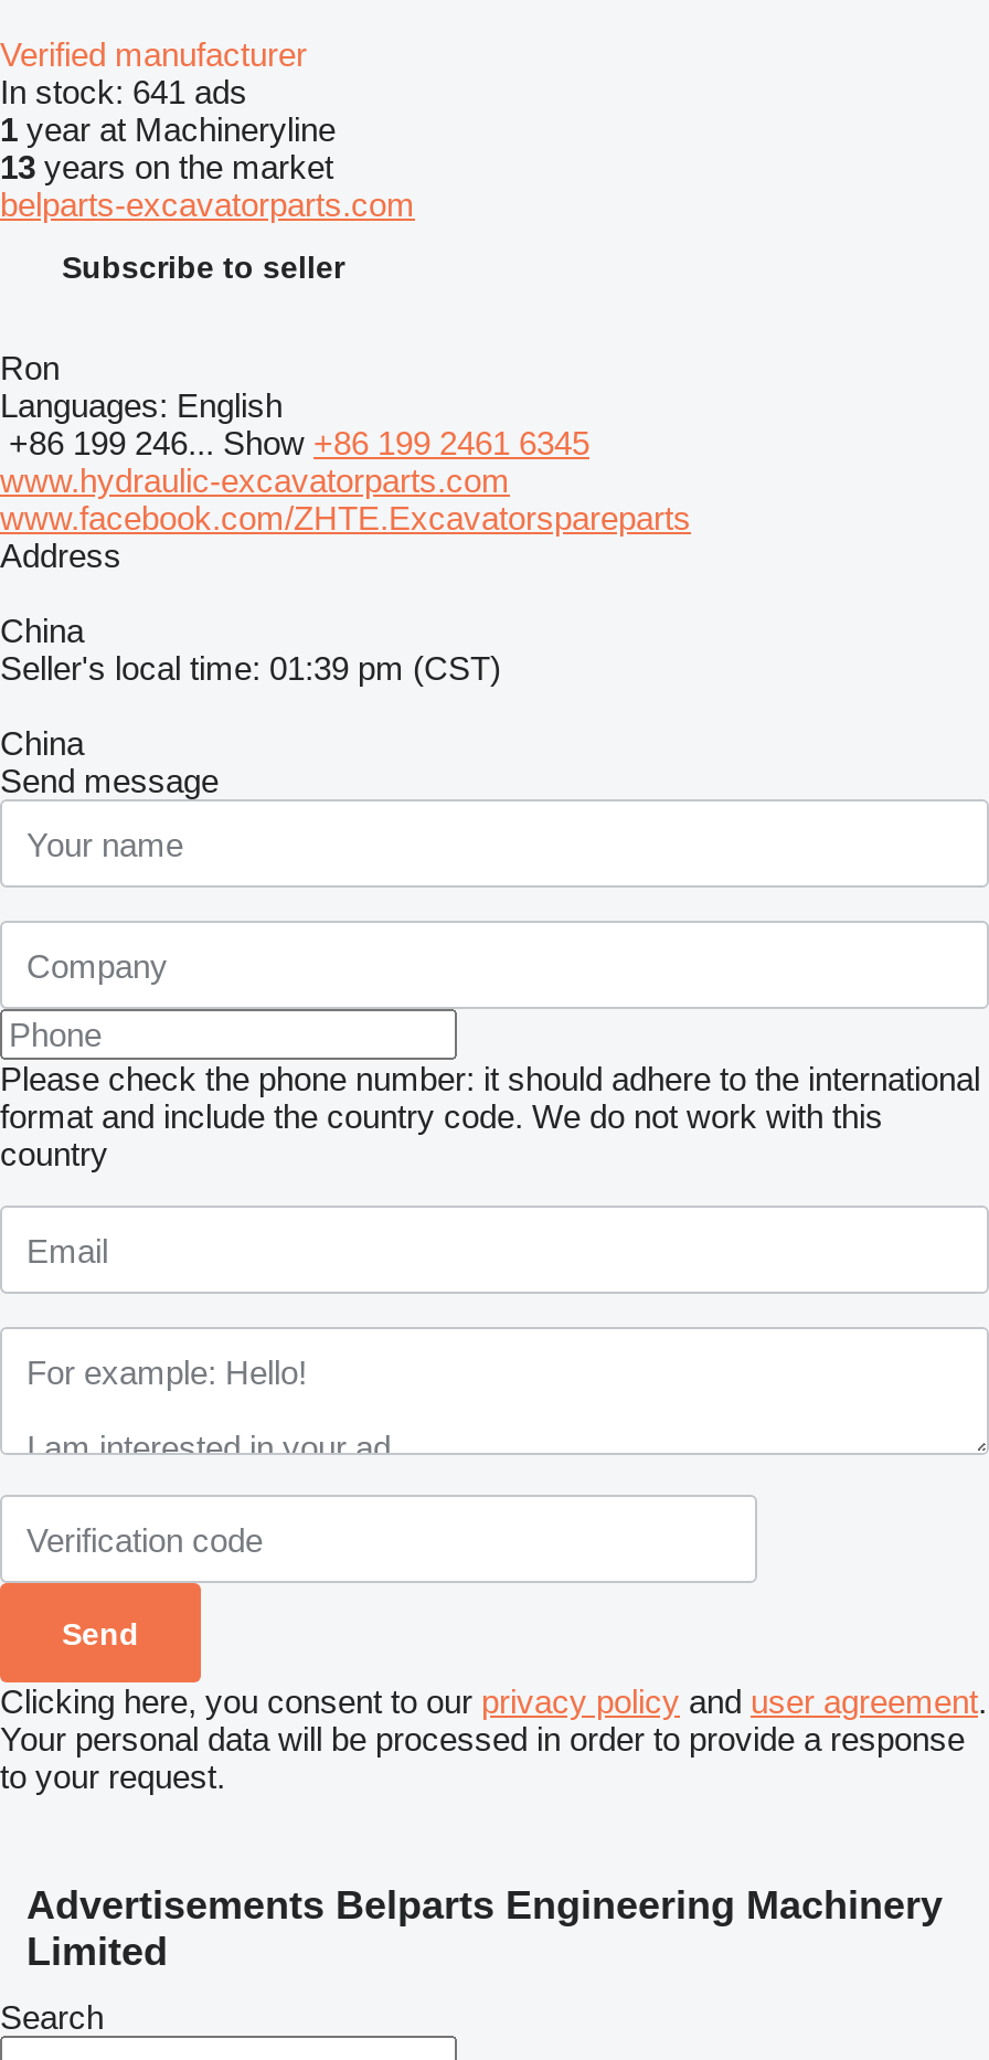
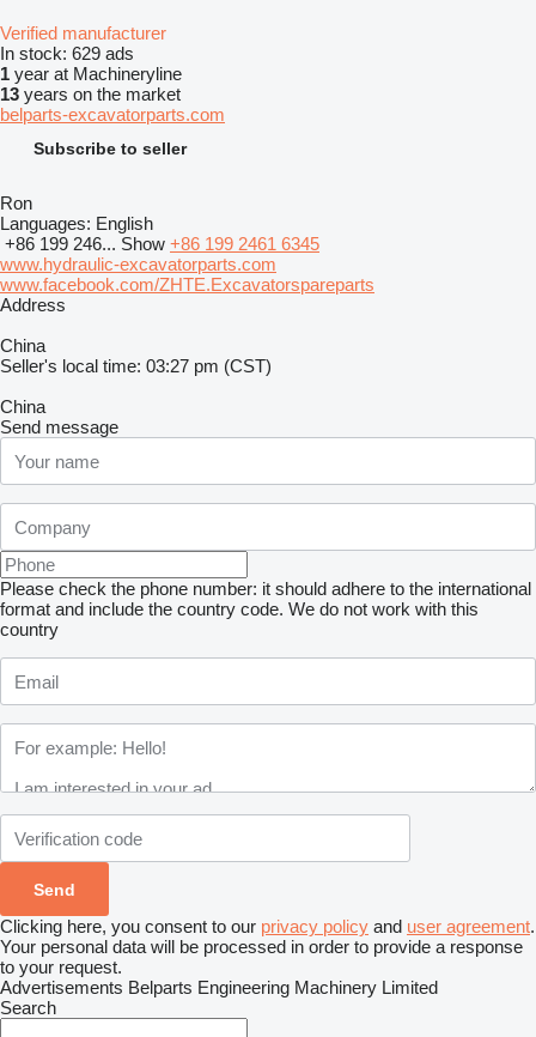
[0,73,247,110] In stock: 641 ads -> [0,43,134,63] In stock: 629 ads
[0,649,501,687] Seller's local time: 01:39 pm (CST) -> [0,356,272,376] Seller's local time: 03:27 pm (CST)

